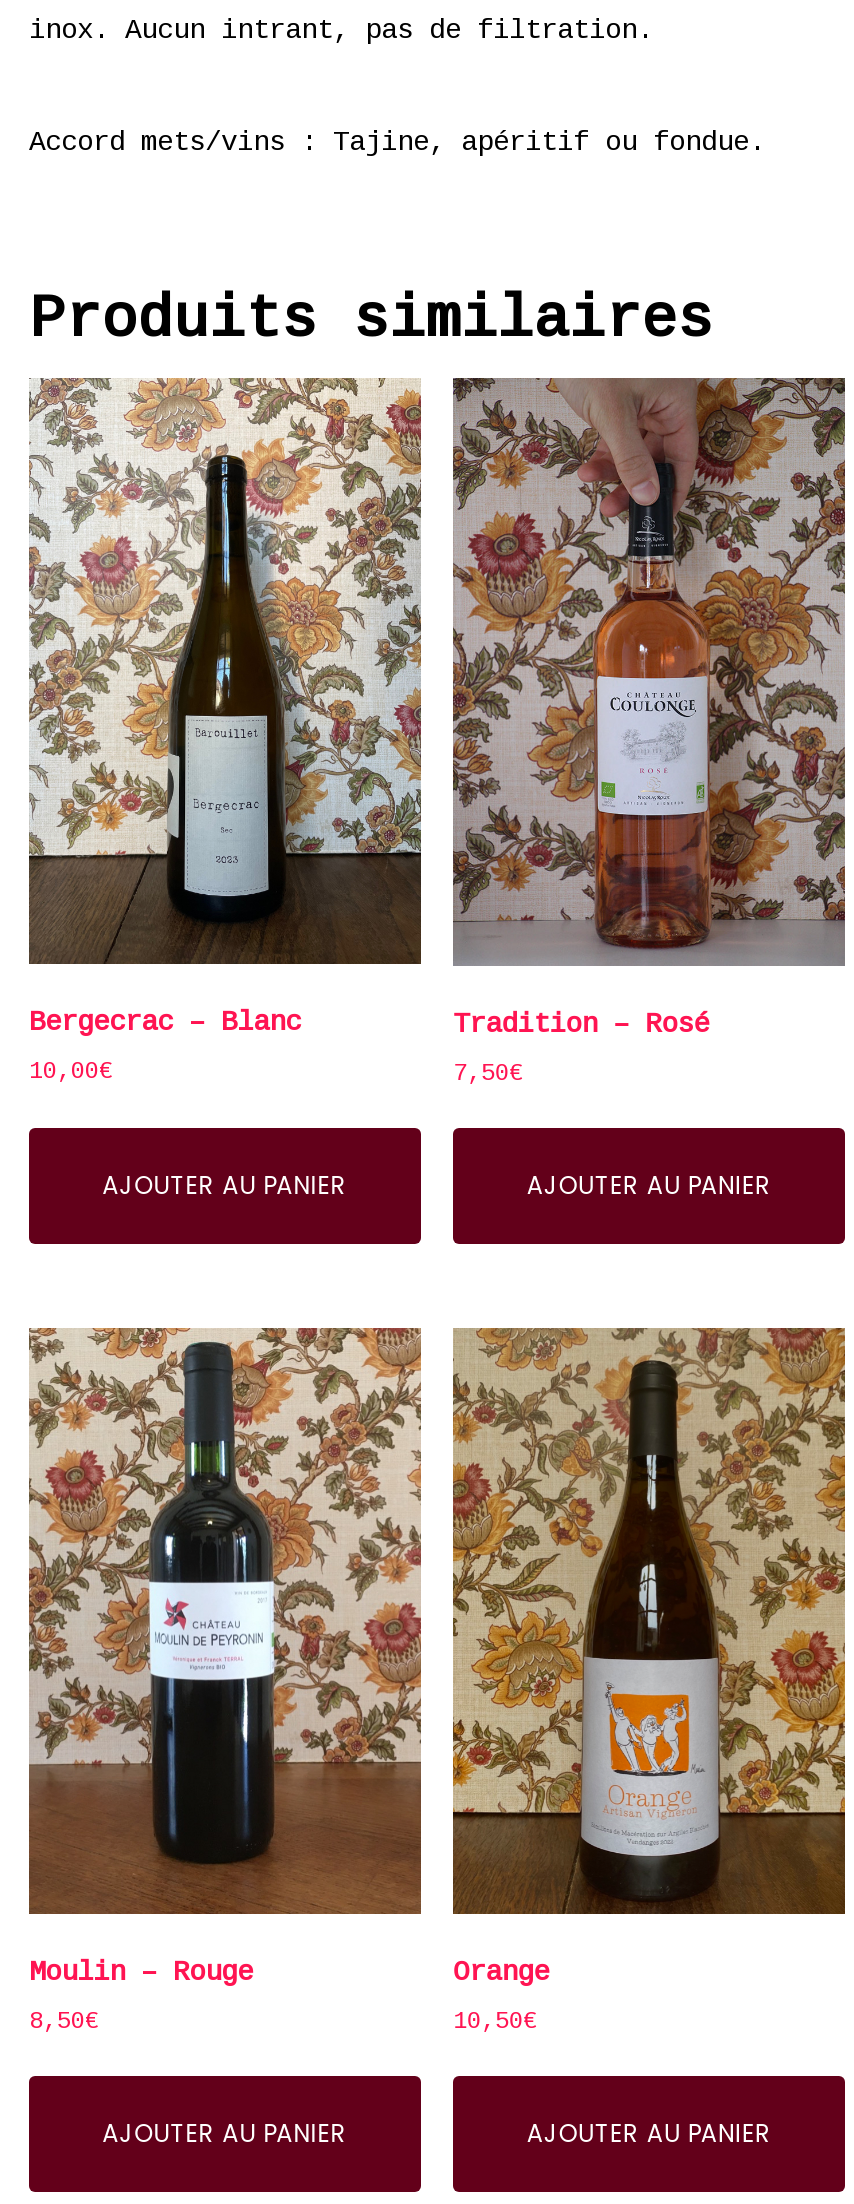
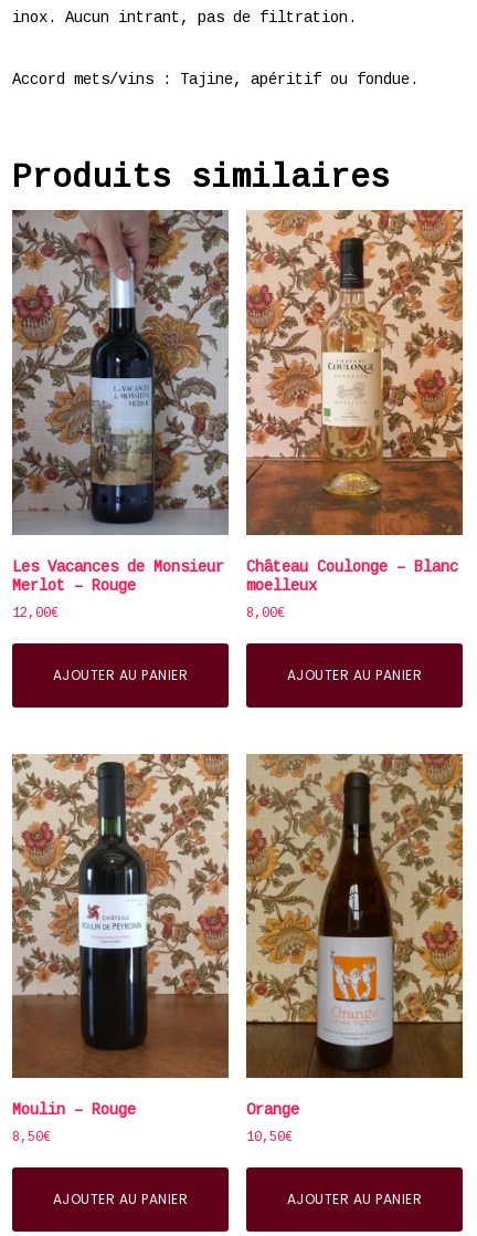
[29,378,423,1038] [image] | Bergecrac – Blanc -> [11,209,229,595] [image] | Les Vacances de Monsieur | Merlot – Rouge
[453,376,845,1039] [image] | Tradition – Rosé -> [246,209,463,595] [image] | Château Coulonge – Blanc | moelleux
[29,1058,113,1086] 10,00€ -> [12,606,59,621] 12,00€
[453,1059,523,1087] 7,50€ -> [246,606,285,621] 8,00€

